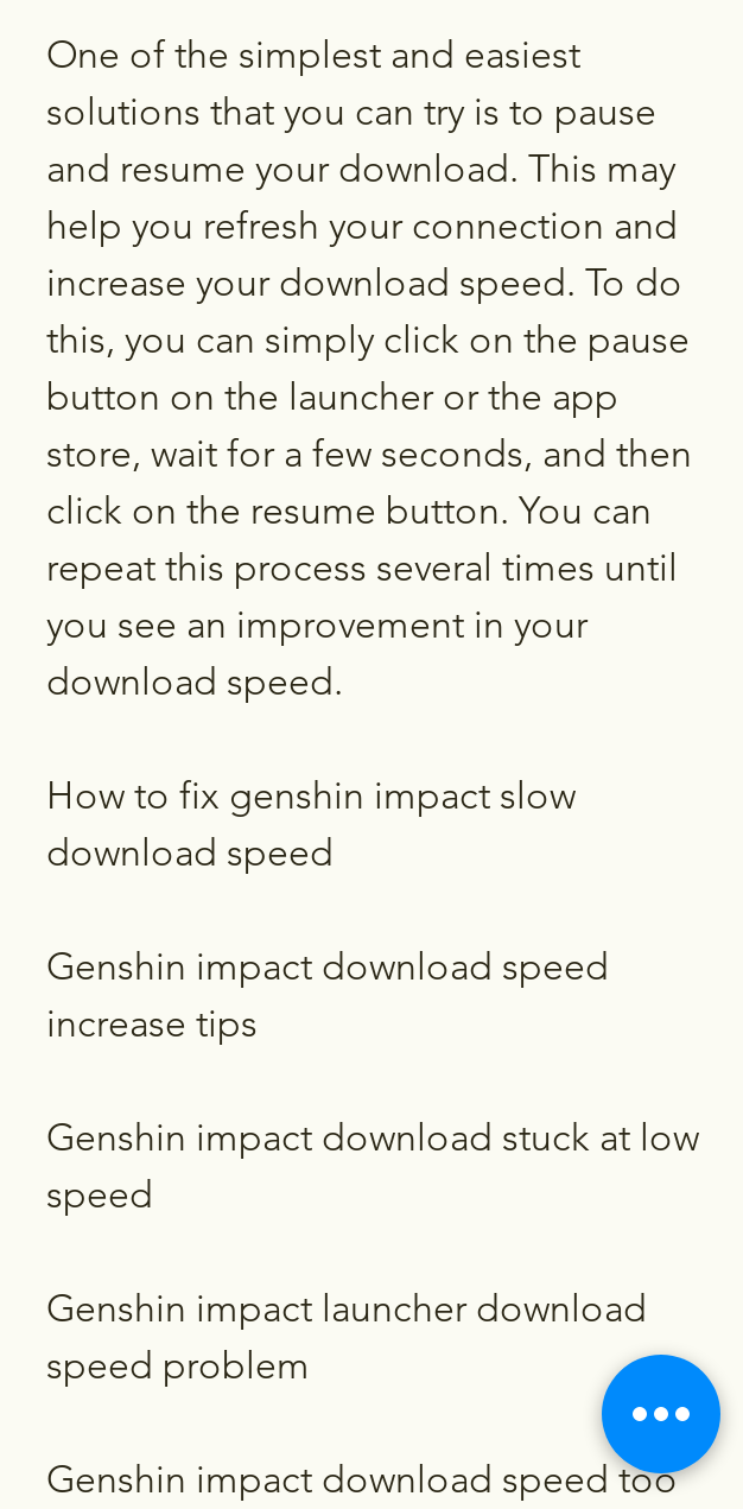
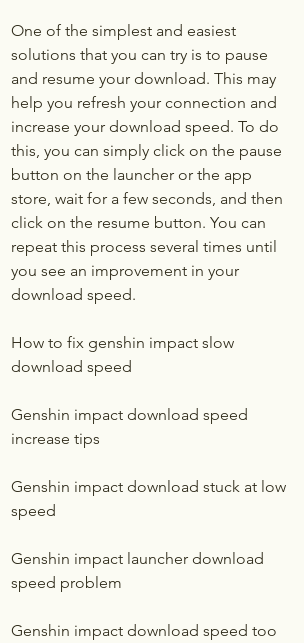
[595,1350,728,1481] [image] -> none

